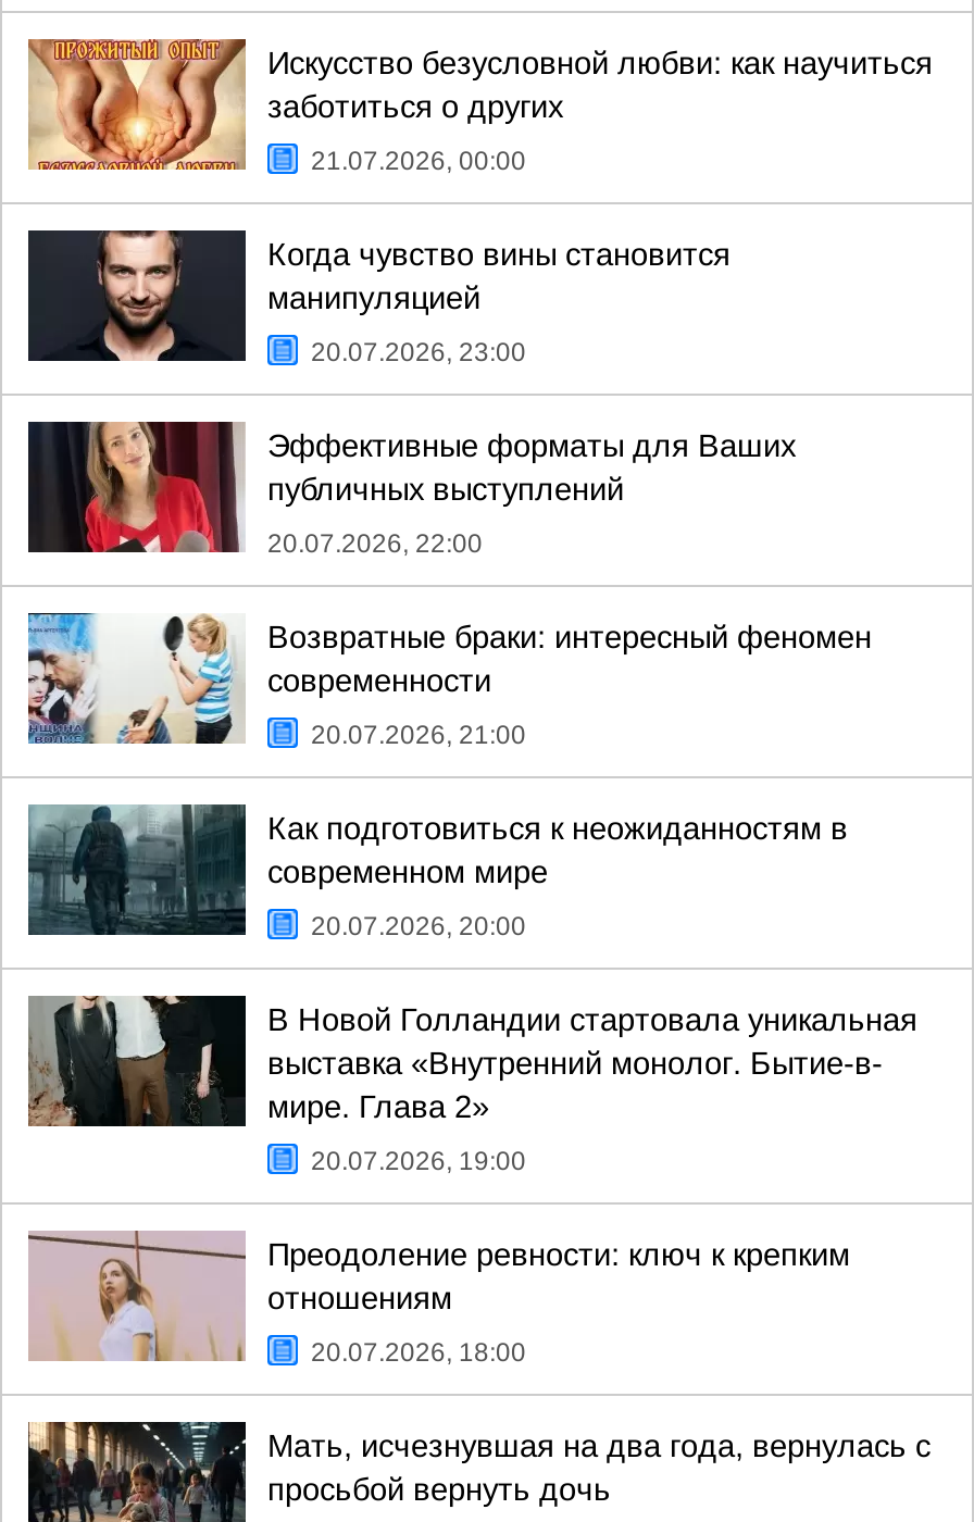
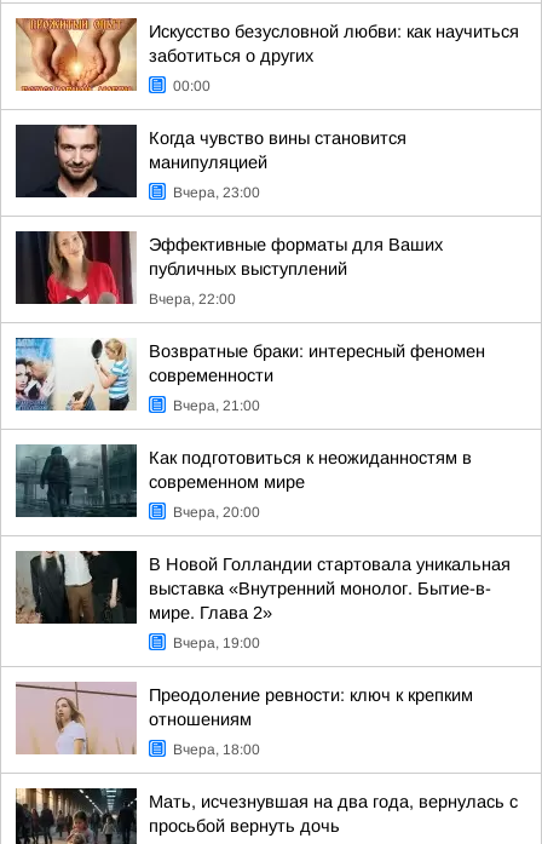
[311,146,526,176] 21.07.2026, 00:00 -> [173,77,211,94] 00:00
[311,337,526,367] 20.07.2026, 23:00 -> [173,184,260,201] Вчера, 23:00
[267,528,483,559] 20.07.2026, 22:00 -> [149,291,236,308] Вчера, 22:00
[311,720,526,750] 20.07.2026, 21:00 -> [173,397,260,414] Вчера, 21:00
[311,911,526,941] 20.07.2026, 20:00 -> [173,504,260,521] Вчера, 20:00
[311,1146,526,1176] 20.07.2026, 19:00 -> [173,635,260,651] Вчера, 19:00
[311,1337,526,1368] 20.07.2026, 18:00 -> [173,741,260,758] Вчера, 18:00

